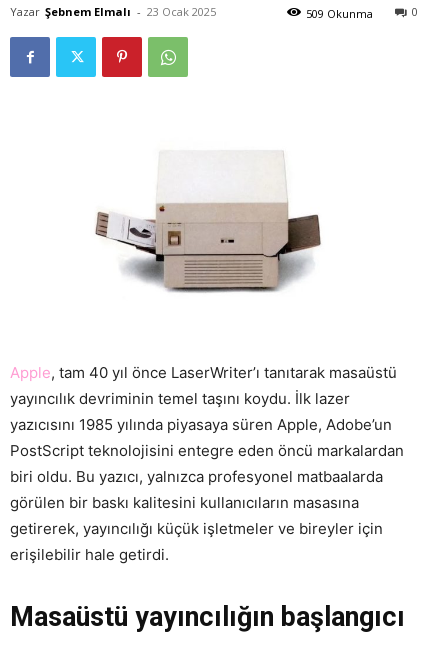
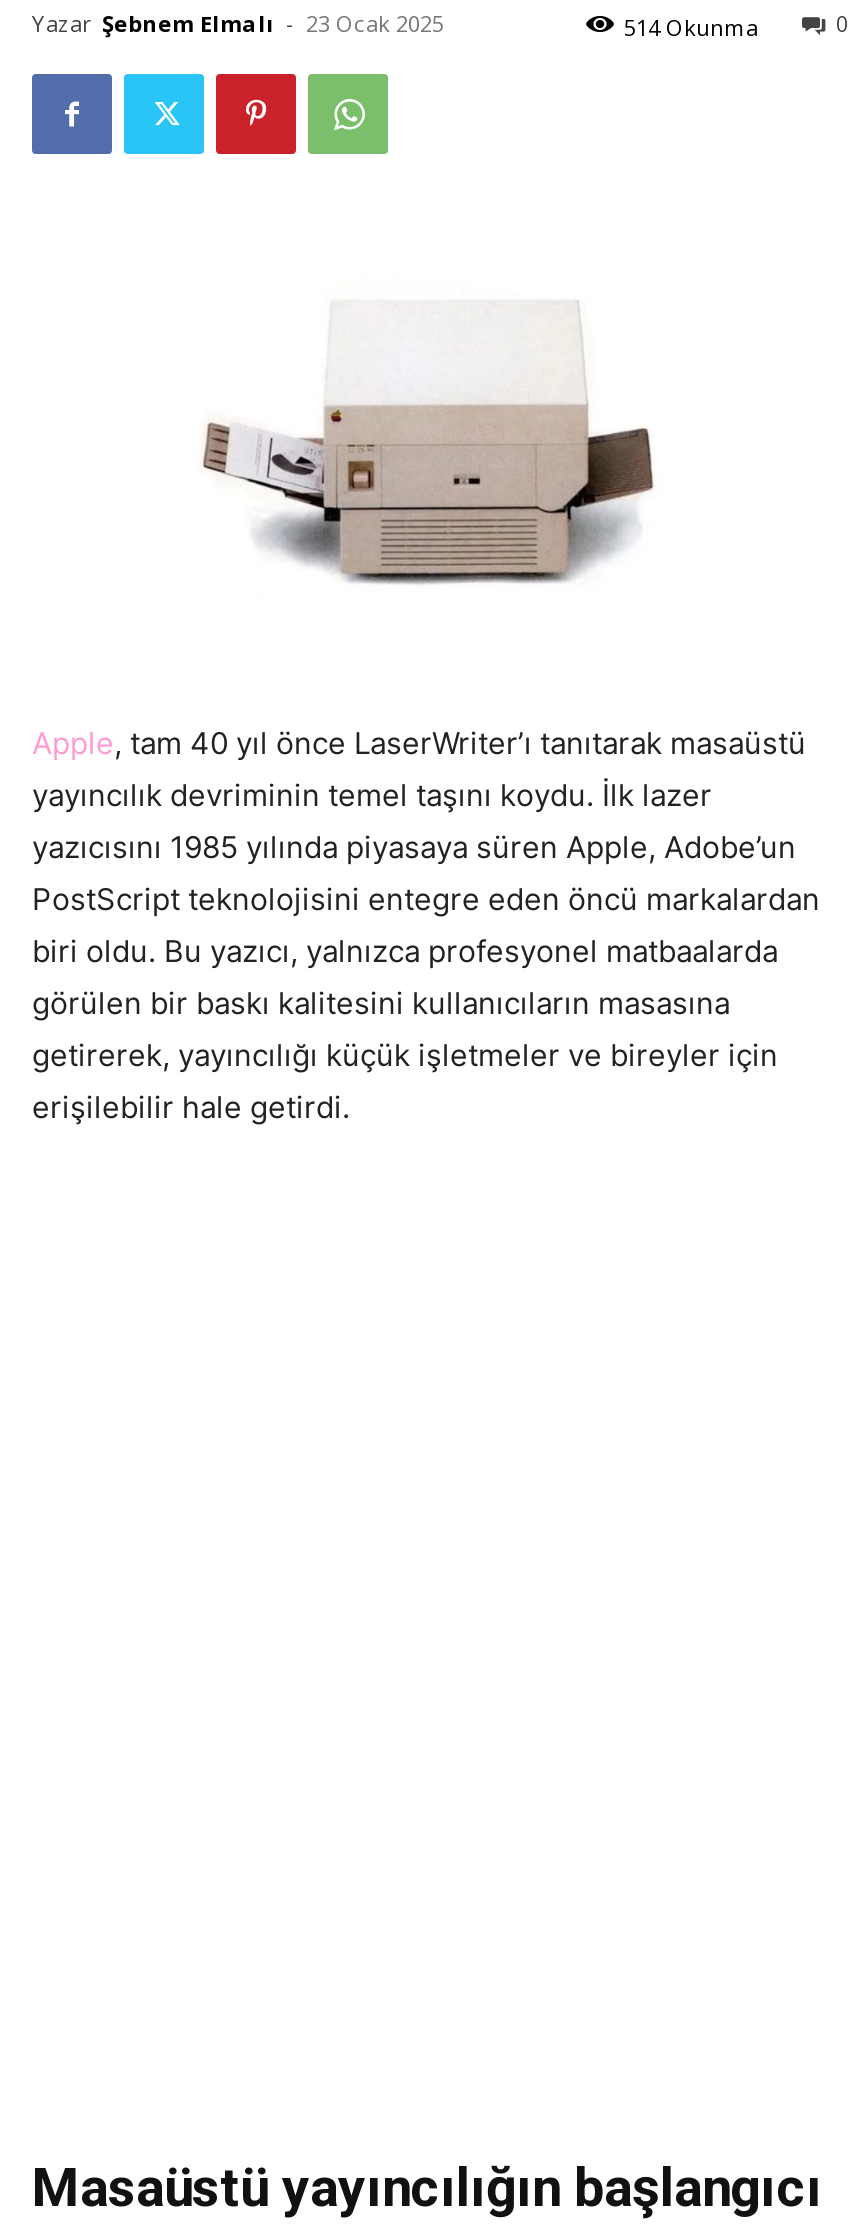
[306,6,373,21] 509 Okunma -> [624,12,758,42] 514 Okunma

